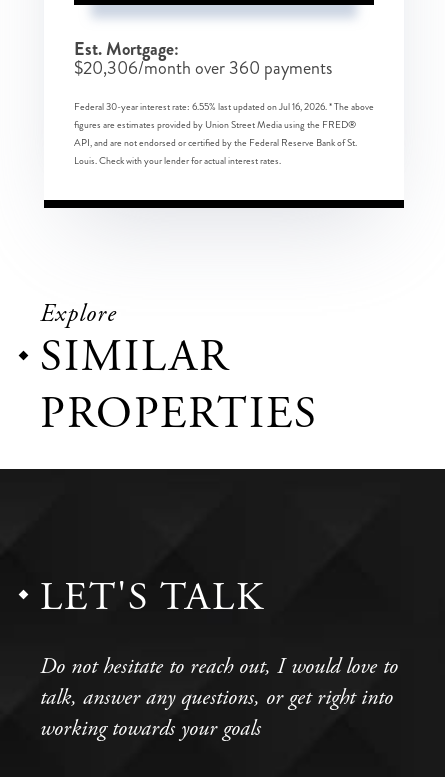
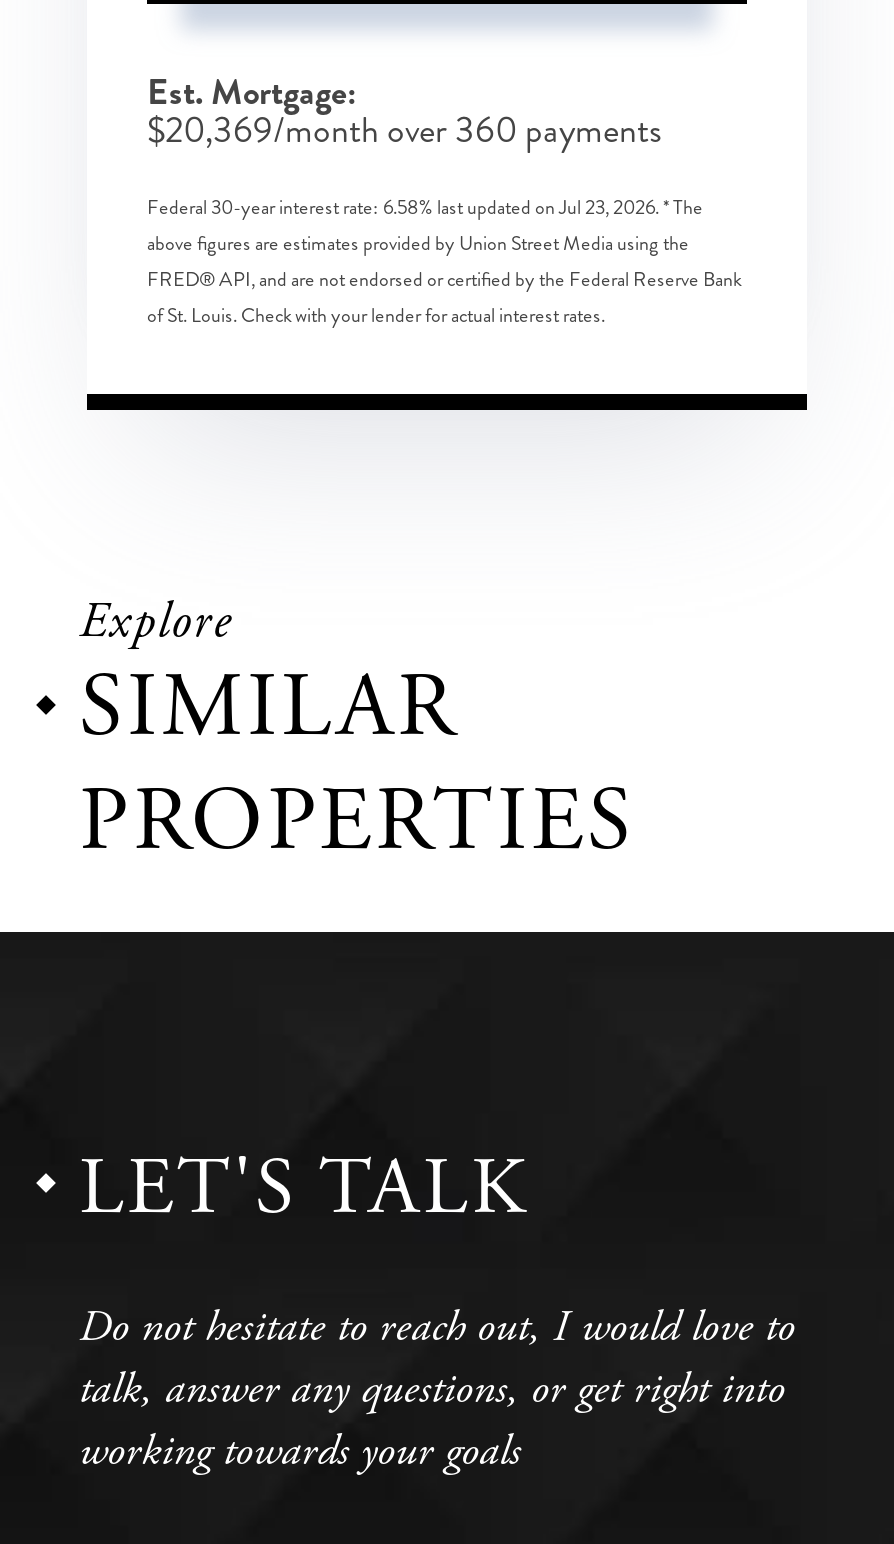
[74,55,332,81] $20,306/month over 360 payments -> [147,104,661,156] $20,369/month over 360 payments
[74,100,374,168] Federal 30-year interest rate: 6.55% last updated on Jul 16, 2026. * The above | figures are estimates provided by Union Street Media using the FRED® | API, and are not endorsed or certified by the Federal Reserve Bank of St. | Louis. Check with your lender for actual interest rates. -> [147,194,741,330] Federal 30-year interest rate: 6.58% last updated on Jul 23, 2026. * The | above figures are estimates provided by Union Street Media using the | FRED® API, and are not endorsed or certified by the Federal Reserve Bank | of St. Louis. Check with your lender for actual interest rates.

